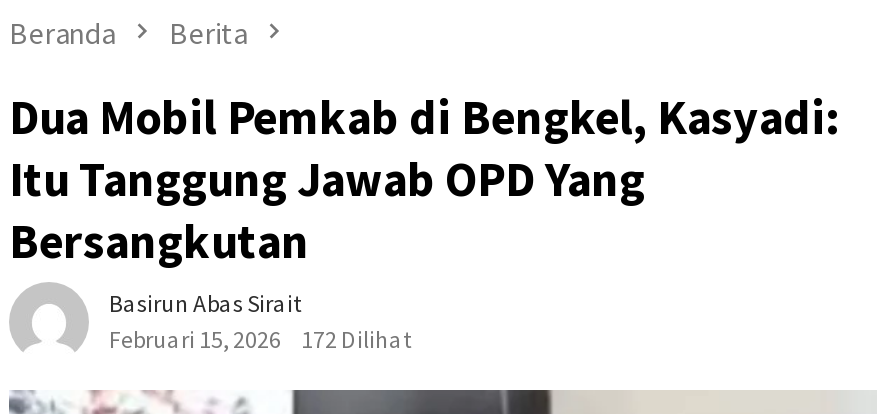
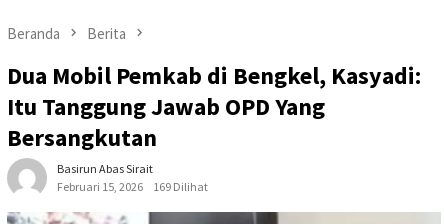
[109,325,411,355] Februari 15, 2026 172 Dilihat -> [57,179,208,194] Februari 15, 2026 169 Dilihat

